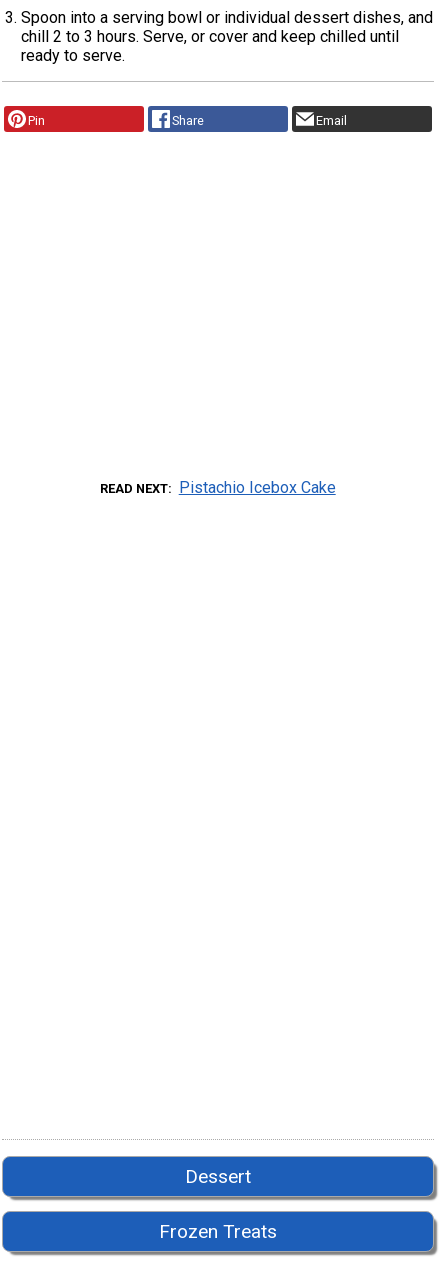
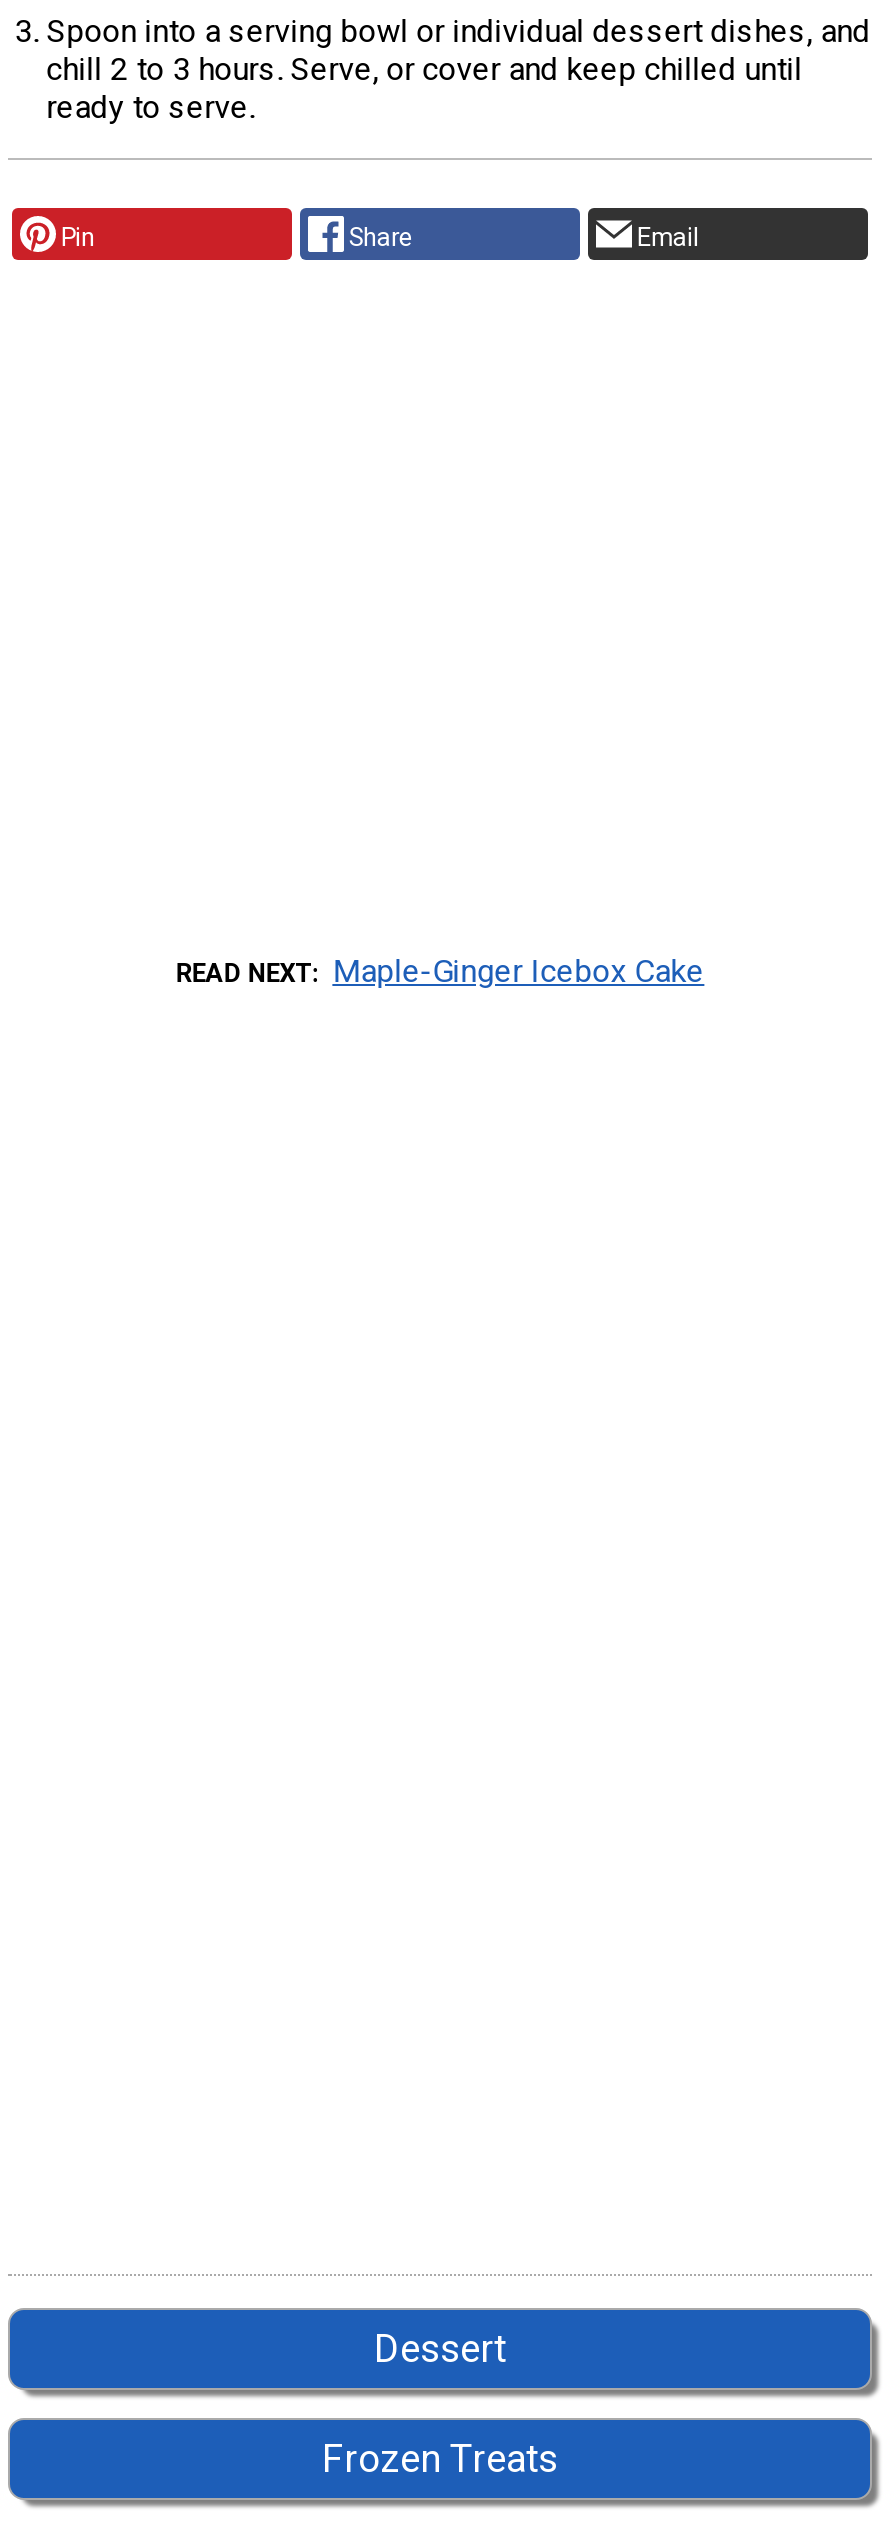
[179,478,336,497] Pistachio Icebox Cake -> [332,952,704,990] Maple-Ginger Icebox Cake

